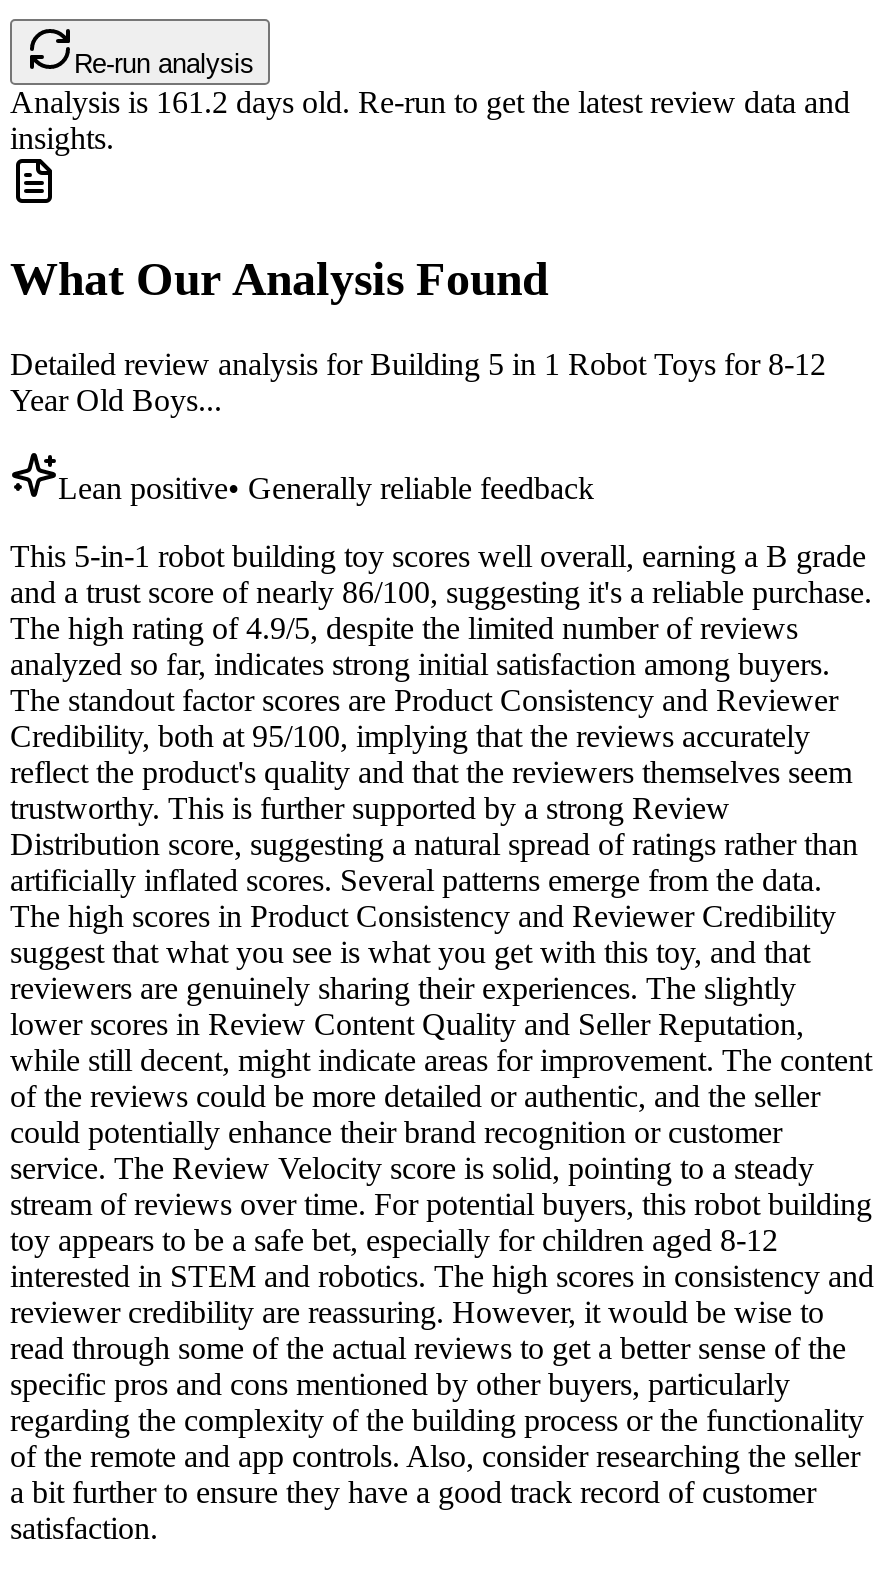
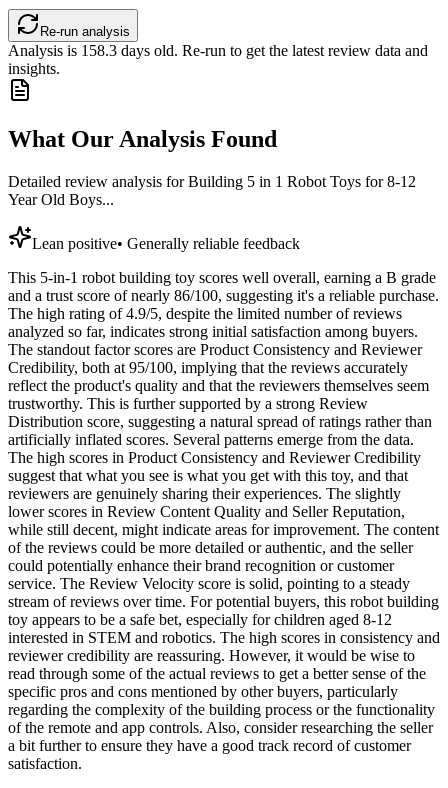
[10,86,850,120] Analysis is161.2days old. Re-run to get the latest review data and -> [8,42,428,59] Analysis is158.3days old. Re-run to get the latest review data and

